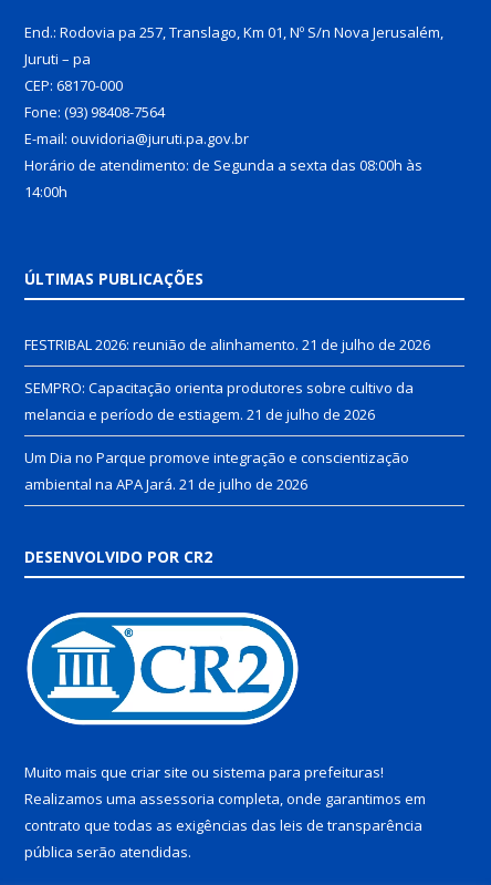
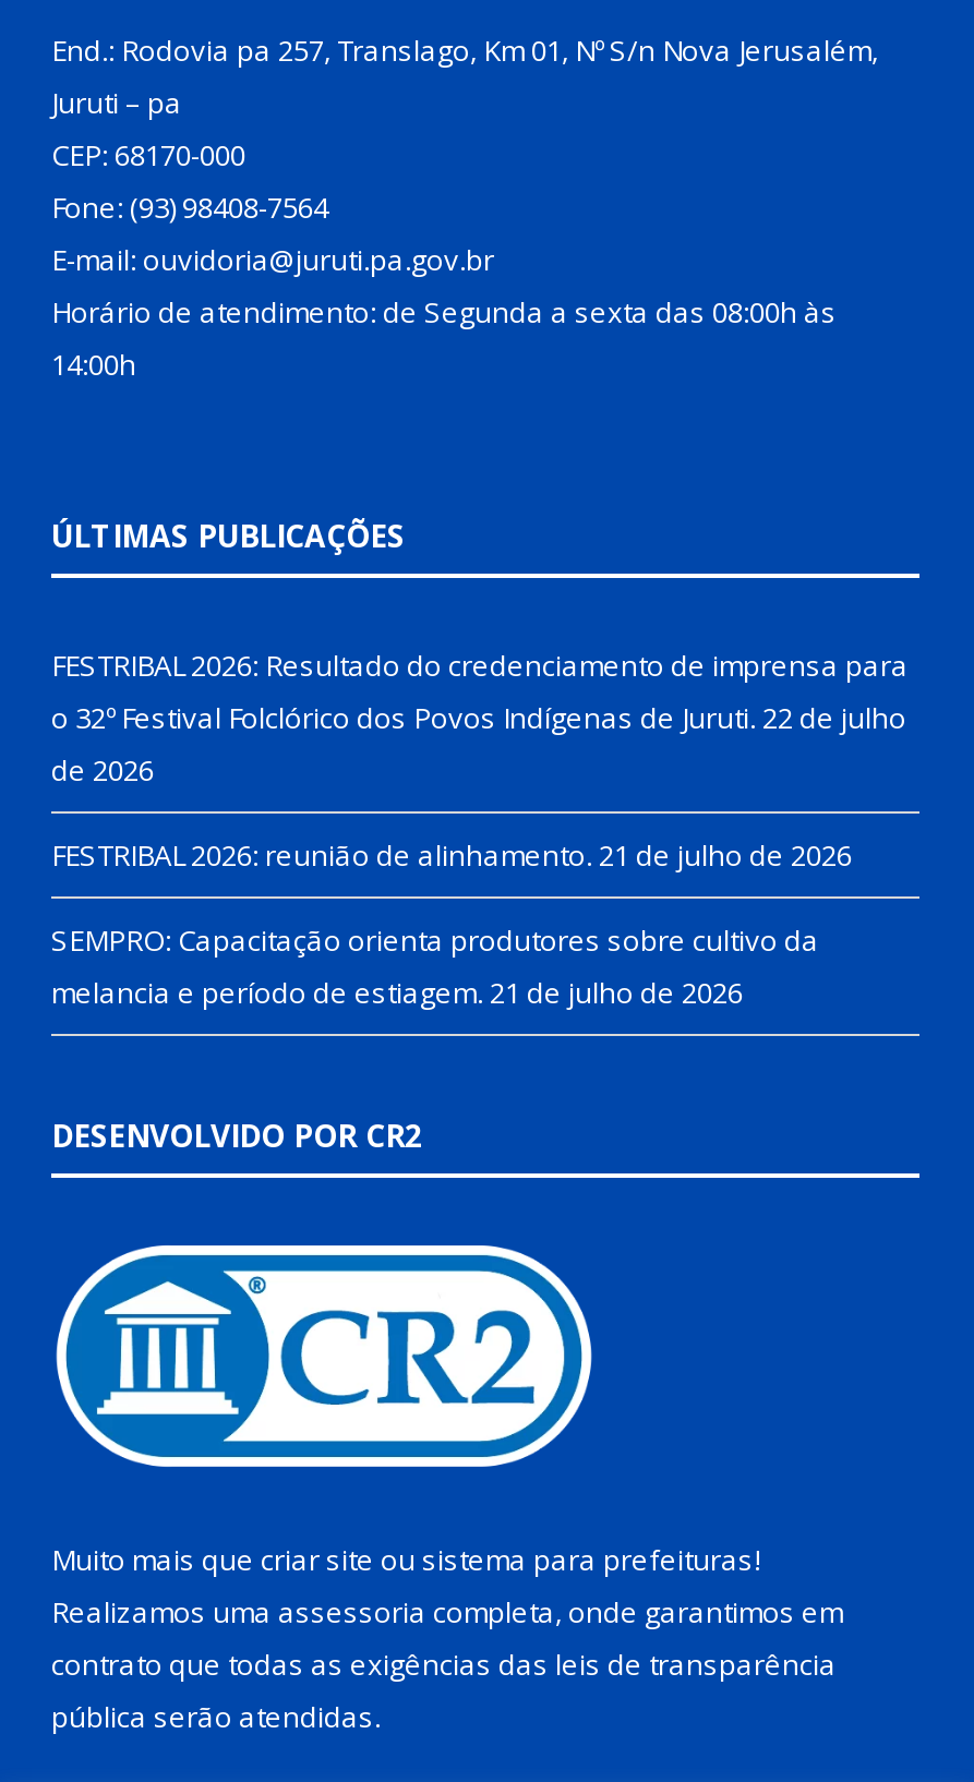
none -> [51,646,909,790] FESTRIBAL 2026: Resultado do credenciamento de imprensa para | o 32º Festival Folclórico dos Povos Indígenas de Juruti. 22 de julho | de 2026
moved [24,335,430,424] -> [51,835,852,1012]: FESTRIBAL 2026: reunião de alinhamento. 21 de julho de 2026 | SEMPRO: Capacitação orienta produtores sobre cultivo da | melancia e período de estiagem. 21 de julho de 2026
[24,447,409,494] Um Dia no Parque promove integração e conscientização | ambiental na APA Jará. 21 de julho de 2026 -> none

